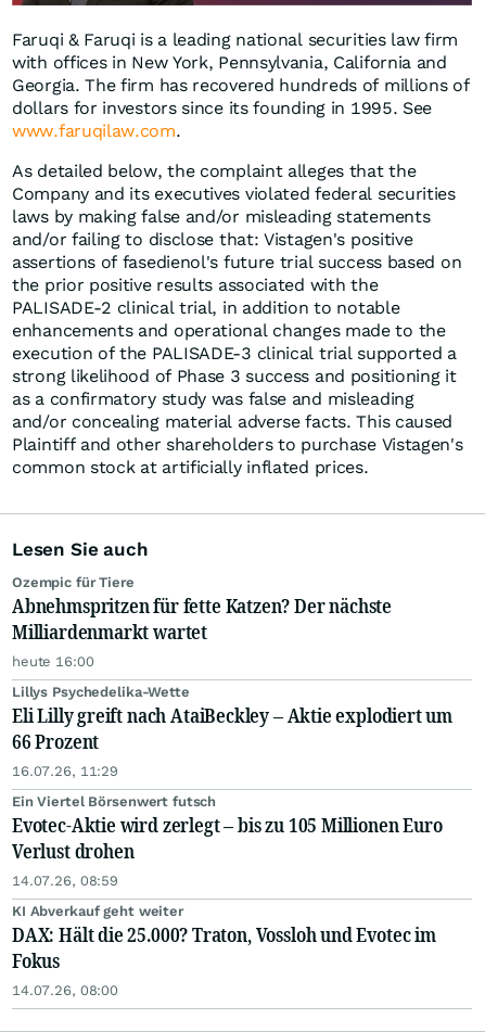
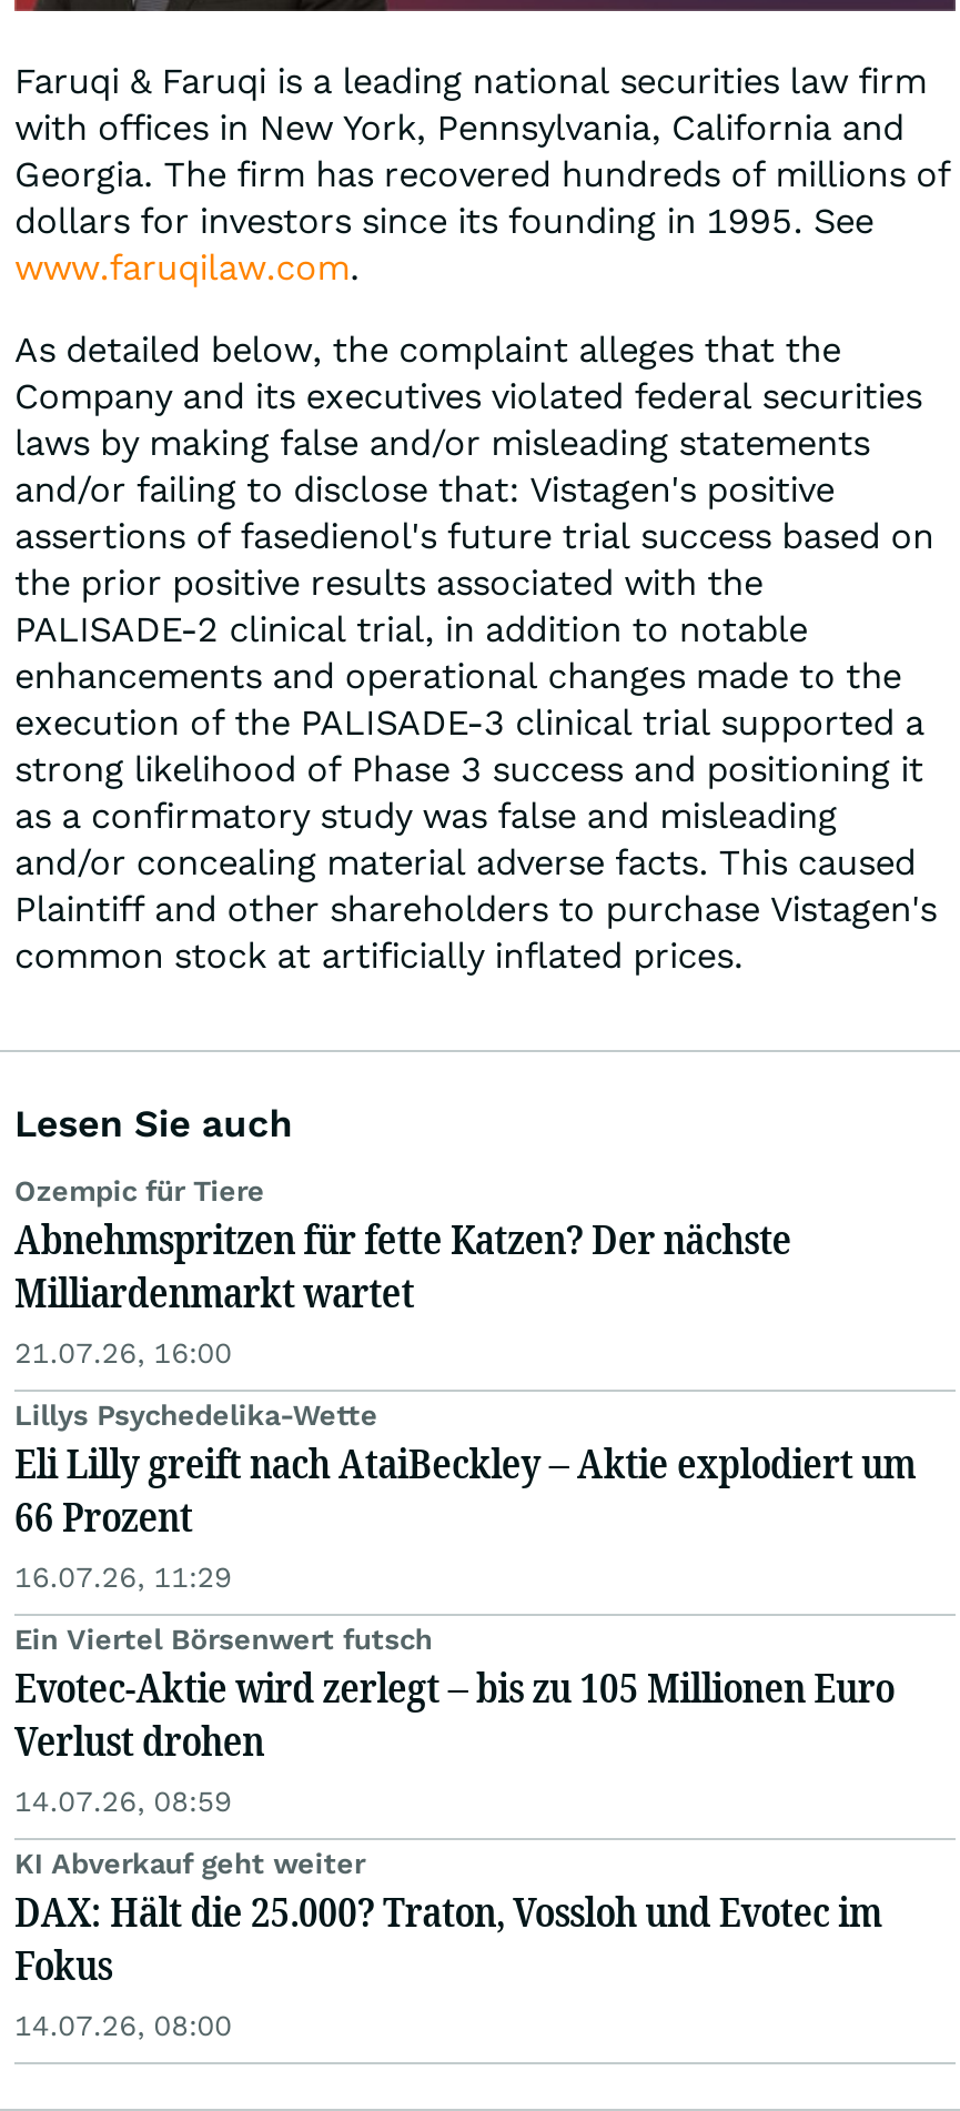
[12,654,94,670] heute 16:00 -> [14,1337,232,1370] 21.07.26, 16:00

